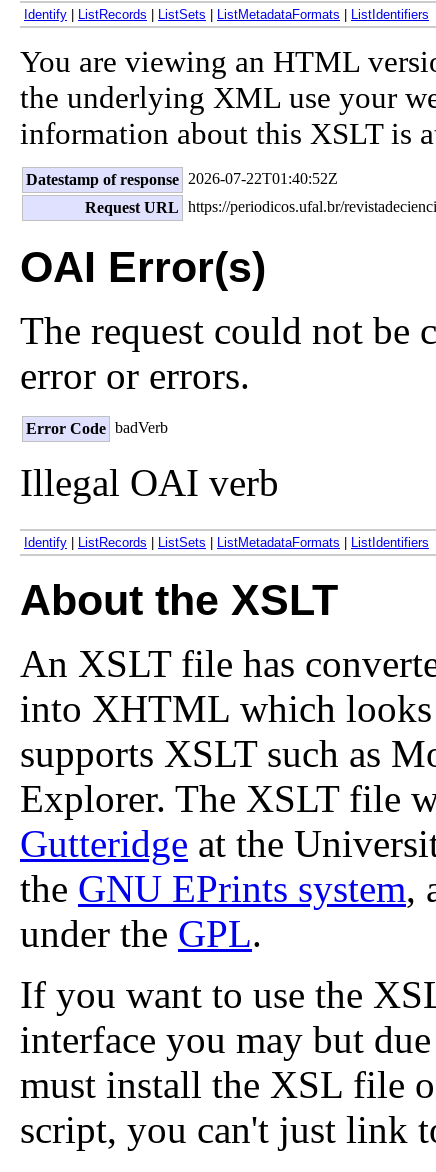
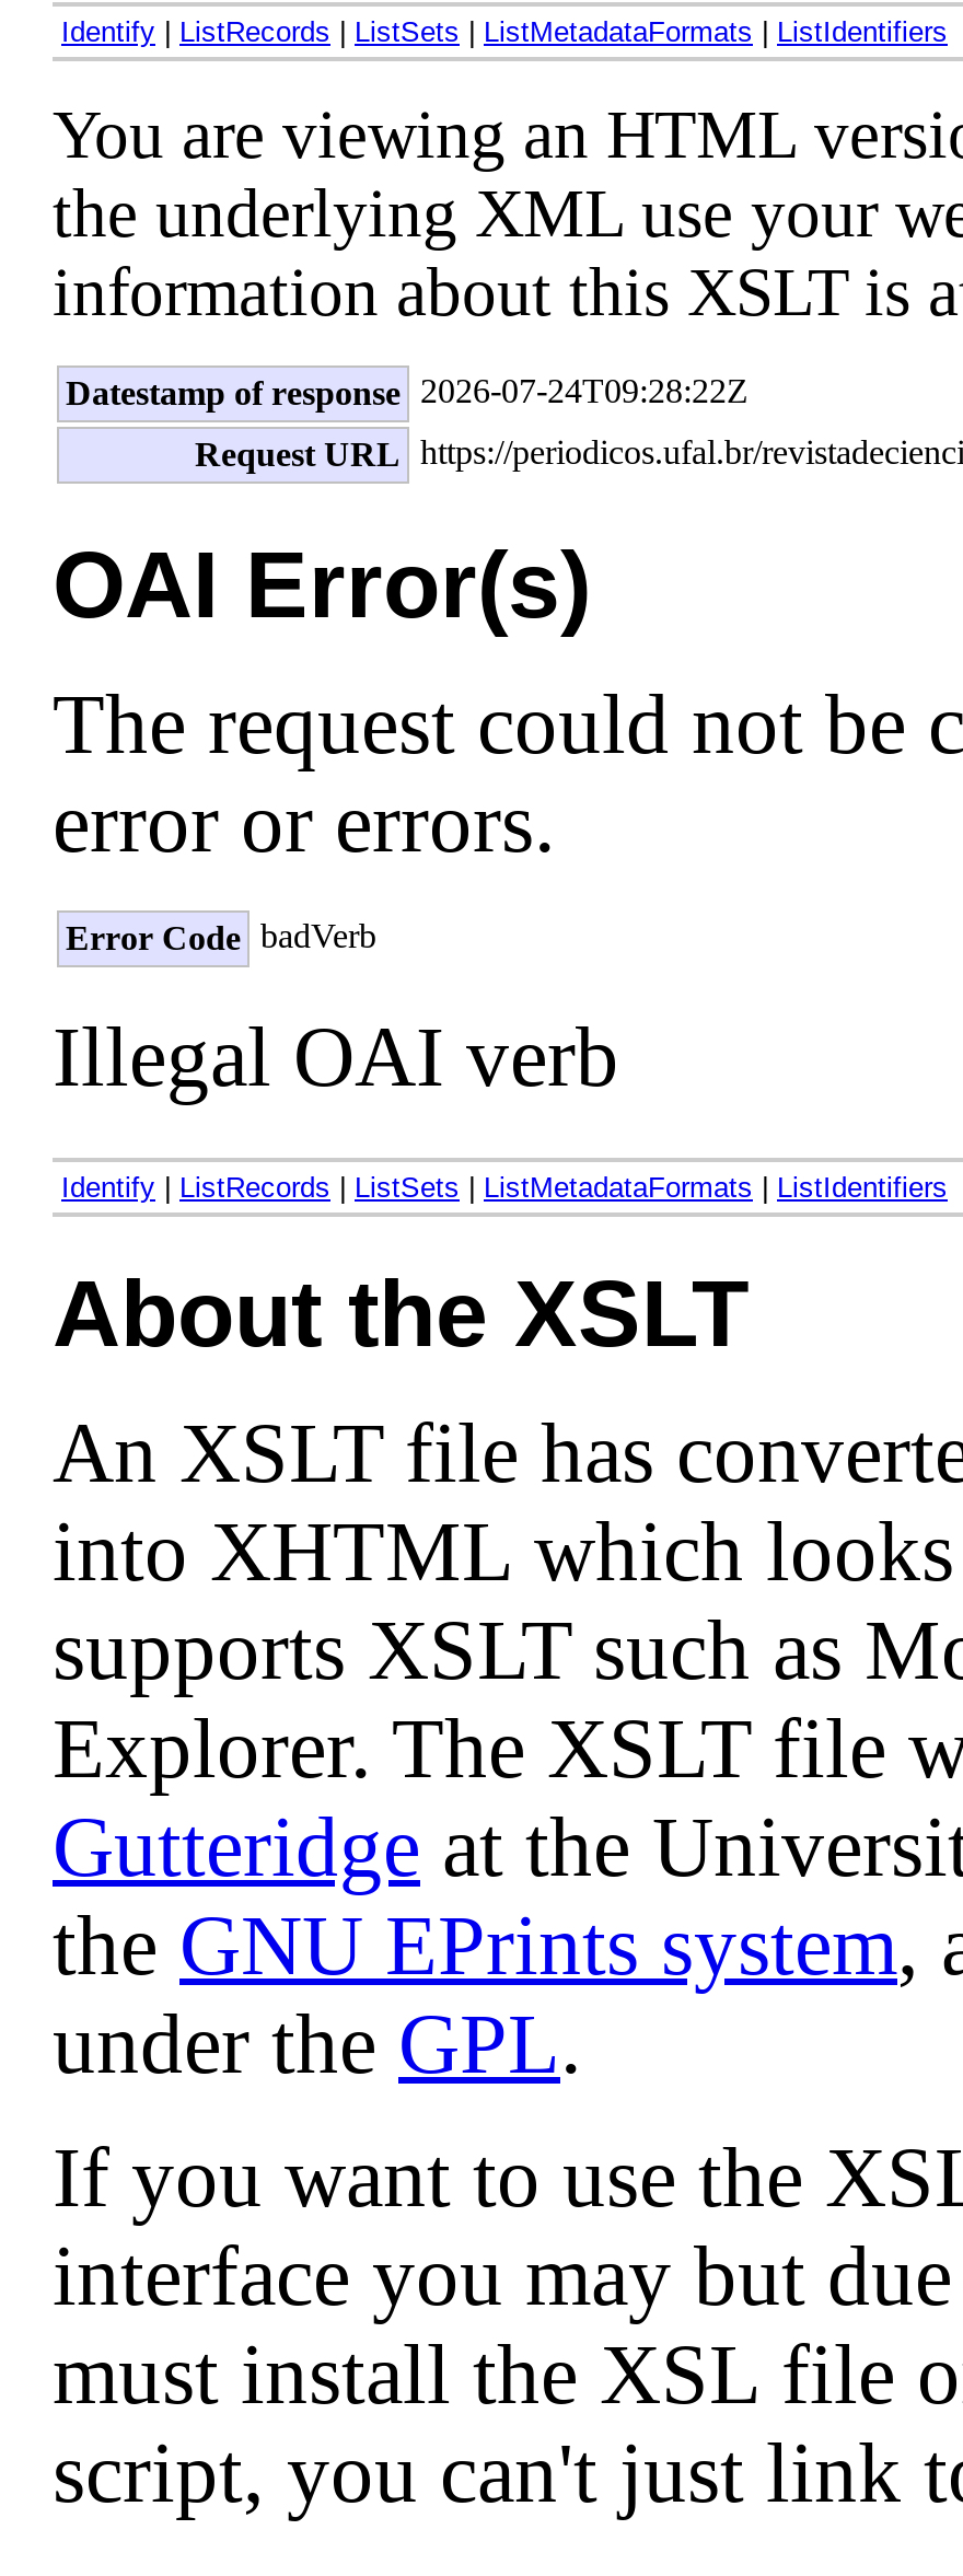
[26,170,338,188] Datestamp of response 2026-07-22T01:40:52Z -> [66,372,749,411] Datestamp of response 2026-07-24T09:28:22Z

